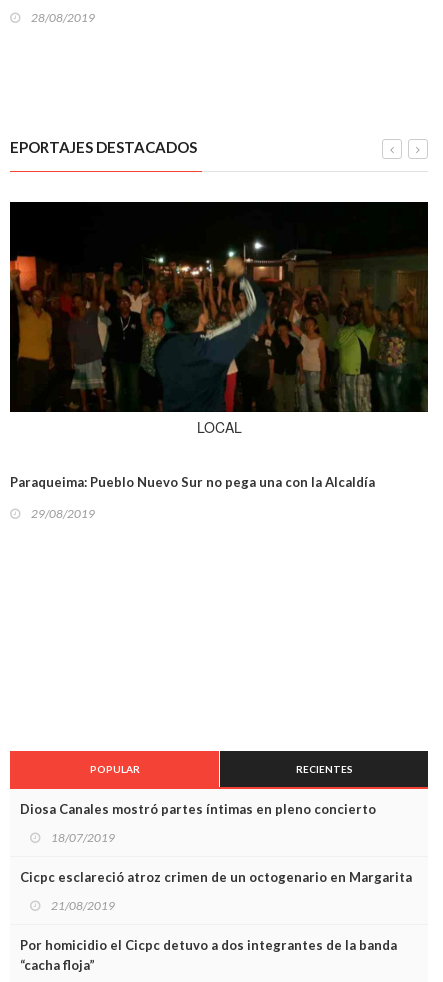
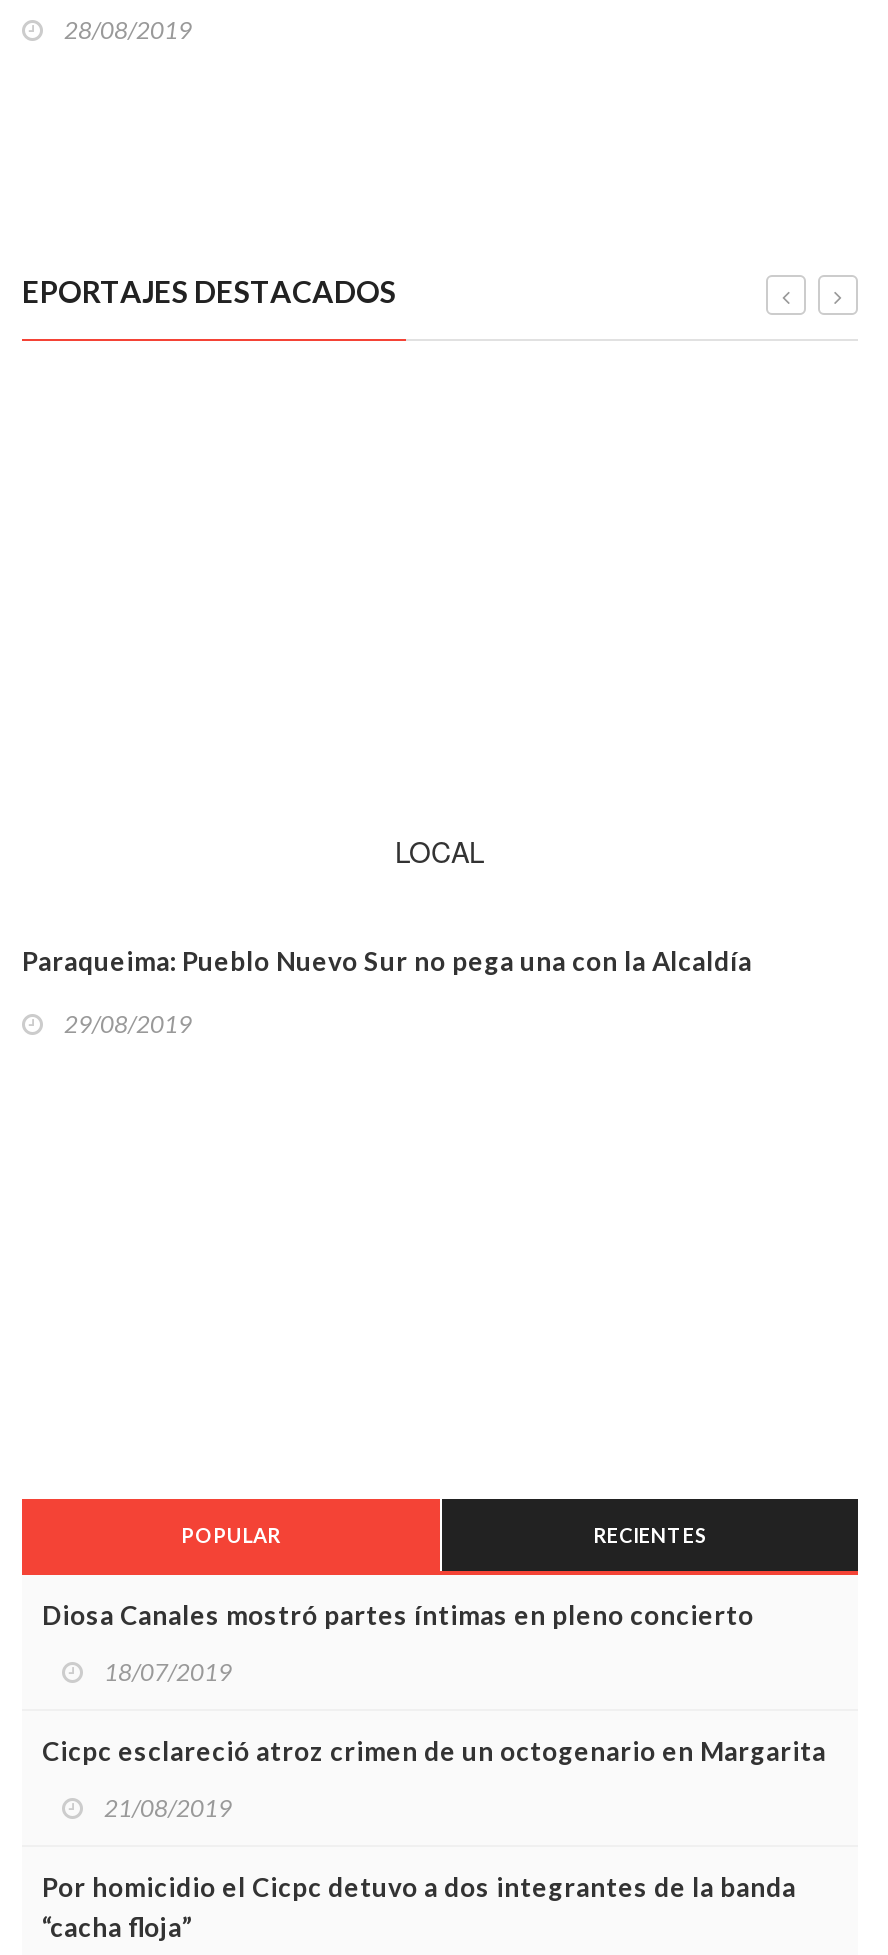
[9,201,429,413] [image] -> none

